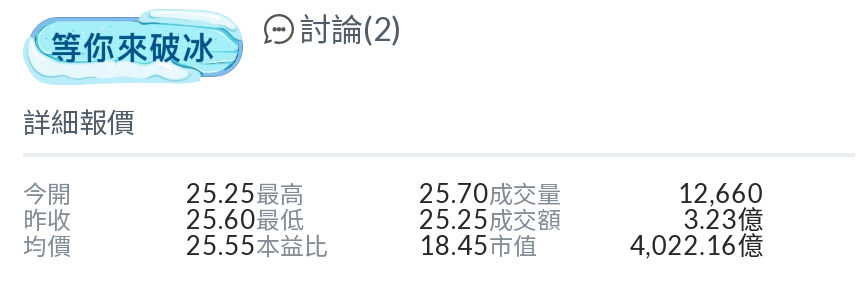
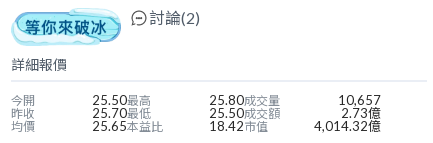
[186,177,304,209] 25.25最高 -> [92,92,151,108] 25.50最高
[419,177,561,209] 25.70成交量 -> [209,92,280,108] 25.80成交量
[677,177,763,209] 12,660 -> [338,92,381,108] 10,657
[186,203,304,235] 25.60最低 -> [92,105,151,121] 25.70最低
[419,203,561,235] 25.25成交額 -> [209,105,280,121] 25.50成交額
[683,203,763,235] 3.23億 -> [341,105,381,121] 2.73億
[186,229,328,261] 25.55本益比 -> [92,118,163,134] 25.65本益比
[419,229,537,261] 18.45市值 -> [209,118,268,134] 18.42市值
[629,229,763,261] 4,022.16億 -> [314,118,381,134] 4,014.32億

